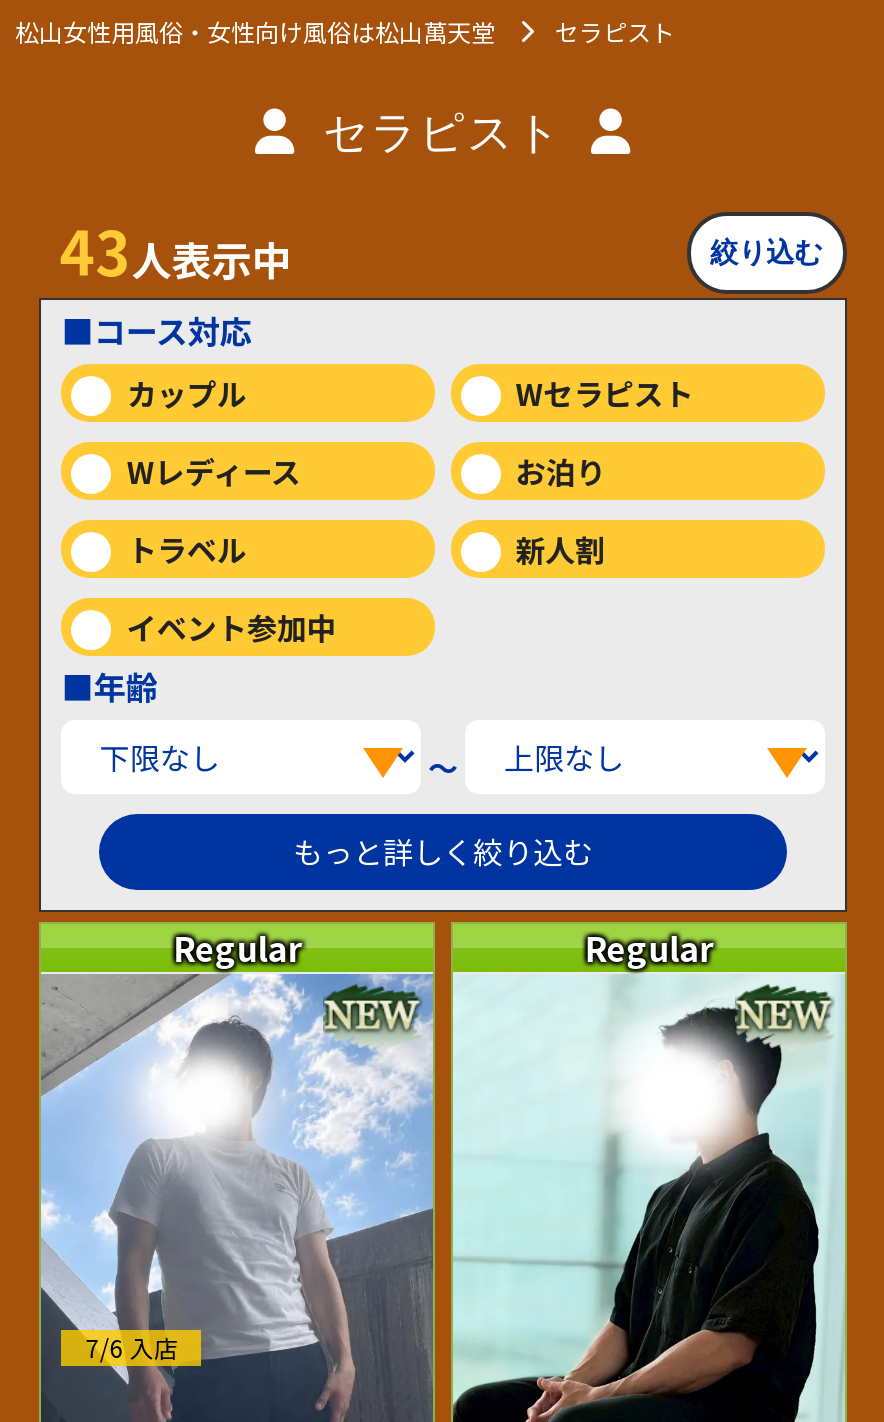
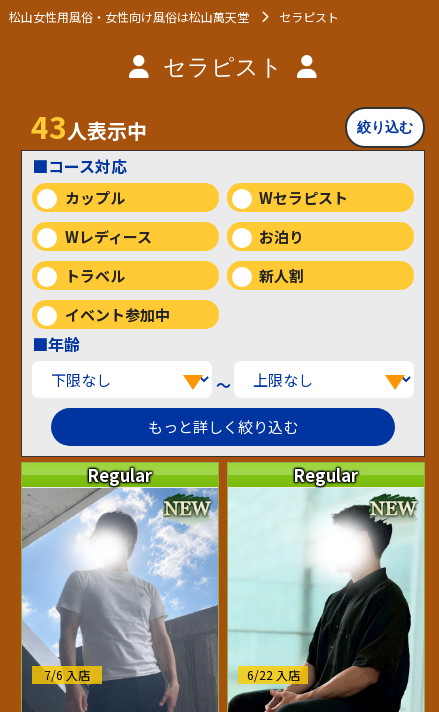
none -> [246,666,299,683] 6/22 入店

